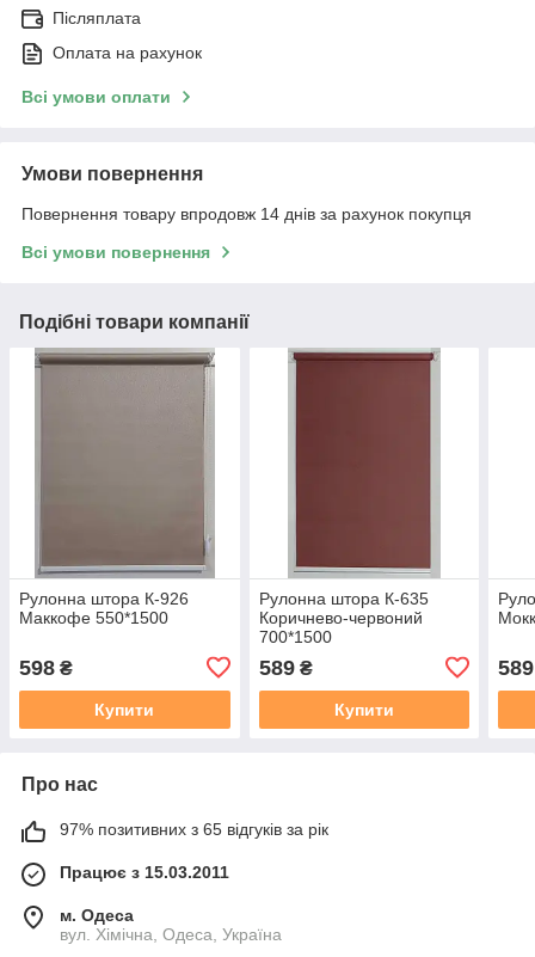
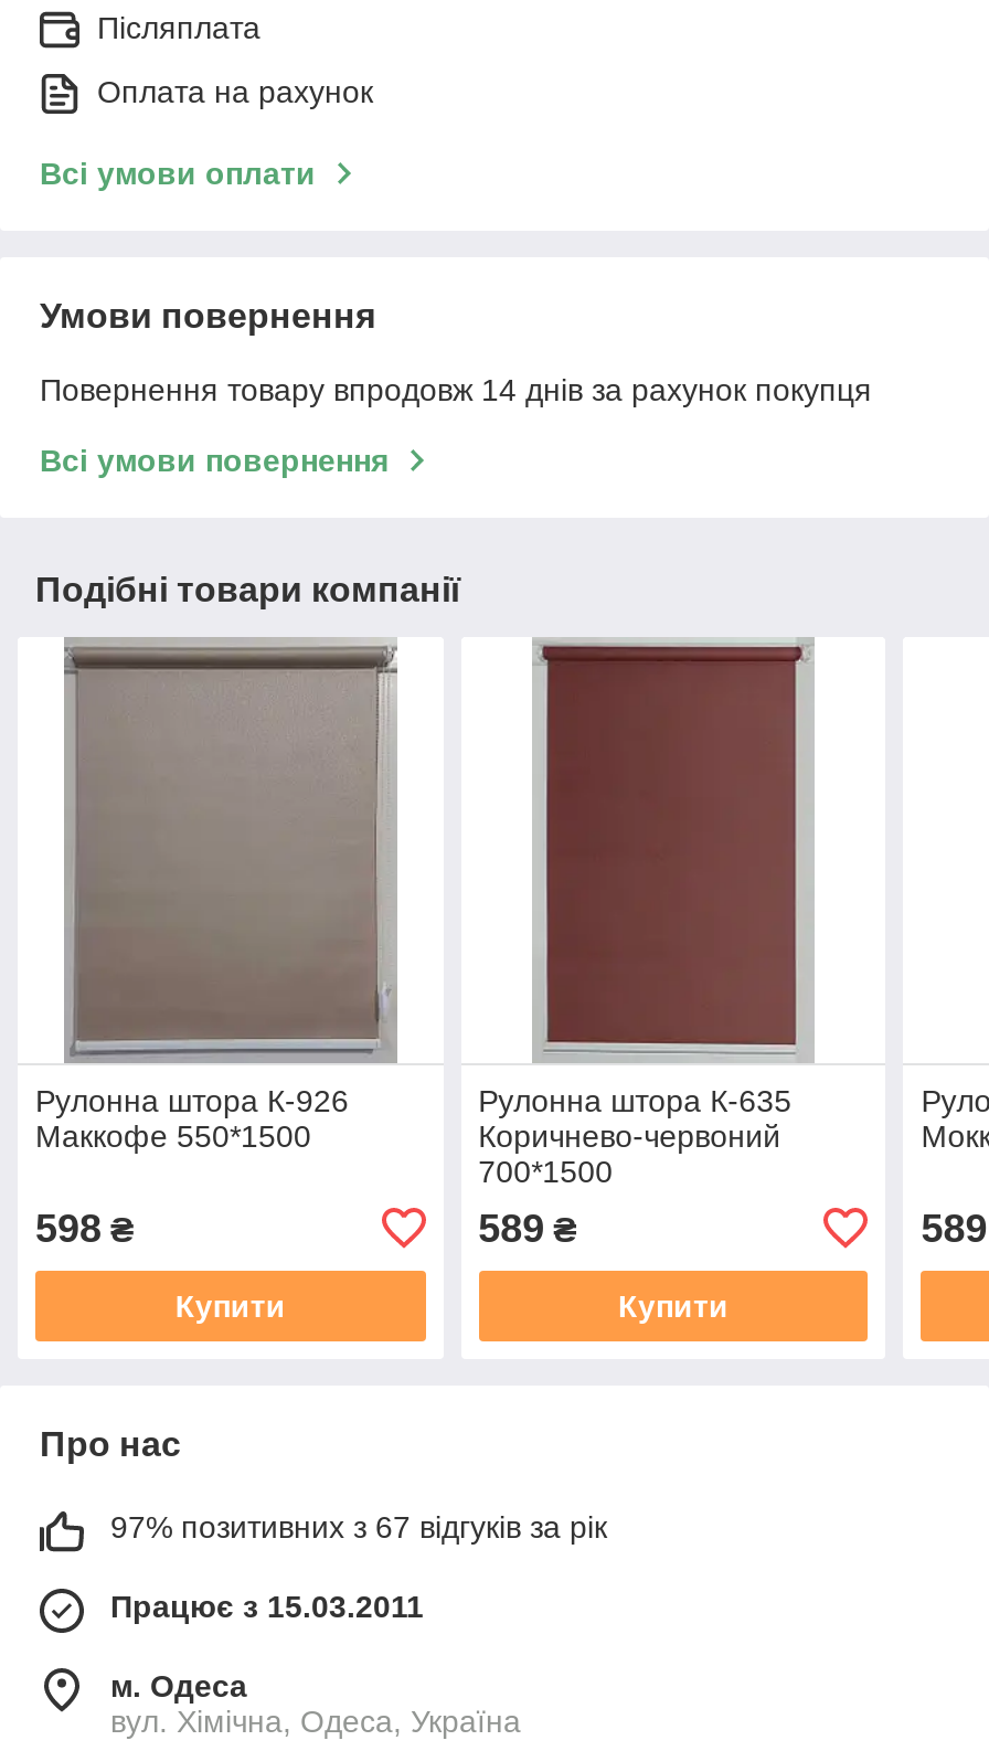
[60,819,328,838] 97% позитивних з 65 відгуків за рік -> [110,1508,607,1544] 97% позитивних з 67 відгуків за рік

